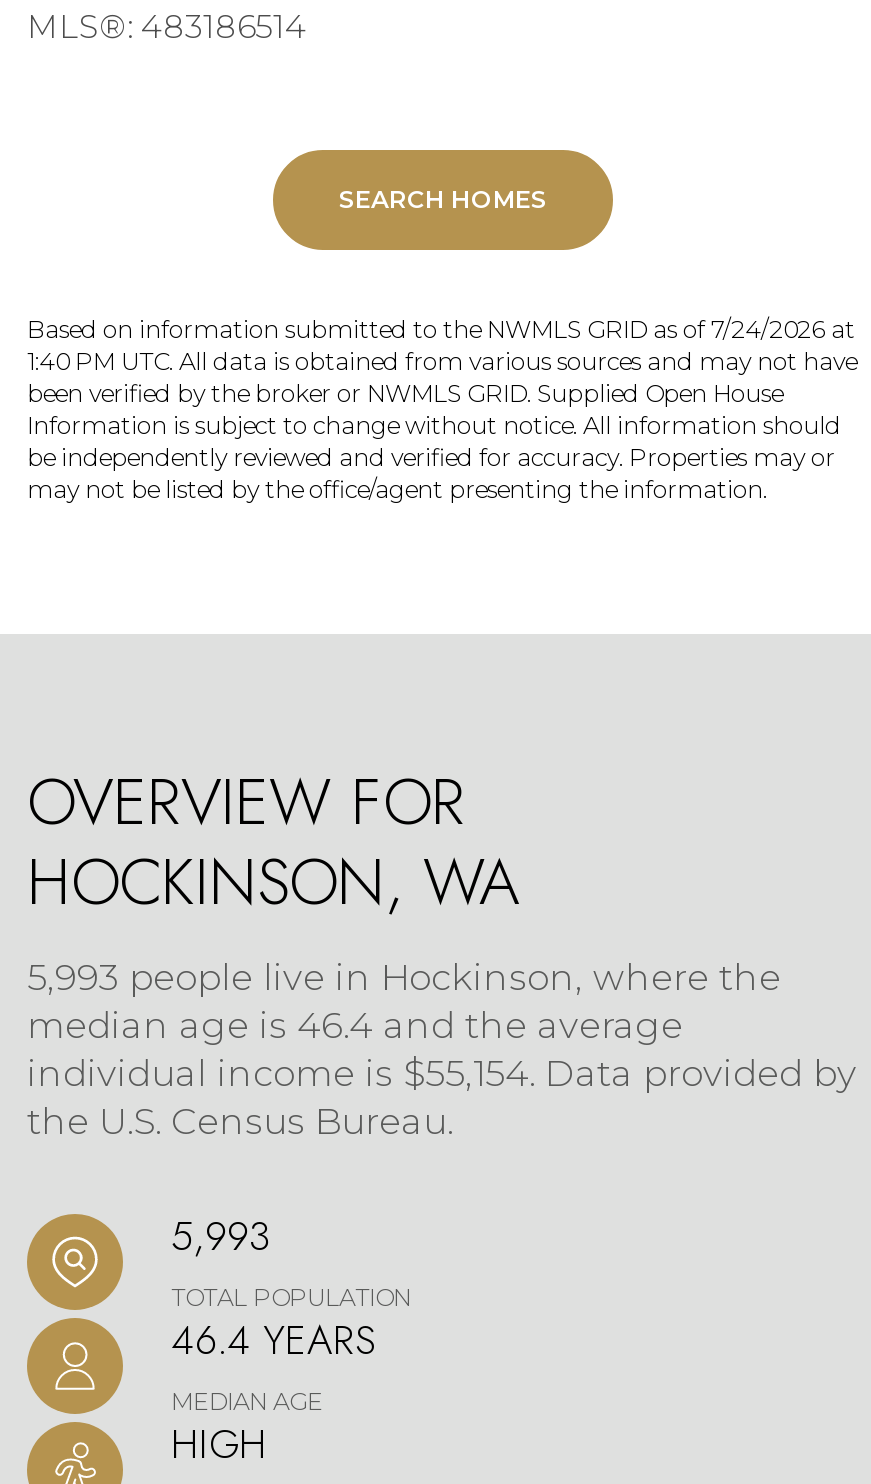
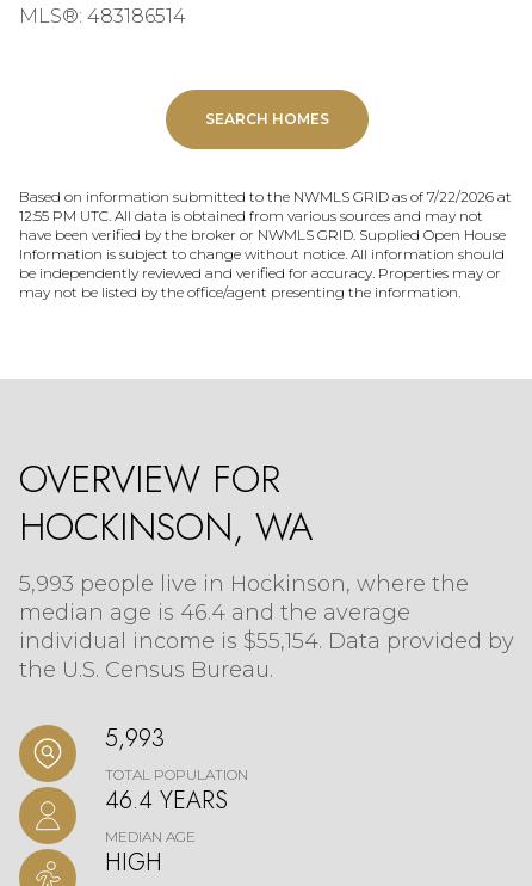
[27,315,857,409] Based on information submitted to the NWMLS GRID as of 7/24/2026 at | 1:40 PM UTC. All data is obtained from various sources and may not have | been verified by the broker or NWMLS GRID. Supplied Open House -> [19,188,512,244] Based on information submitted to the NWMLS GRID as of 7/22/2026 at | 12:55 PM UTC. All data is obtained from various sources and may not | have been verified by the broker or NWMLS GRID. Supplied Open House

